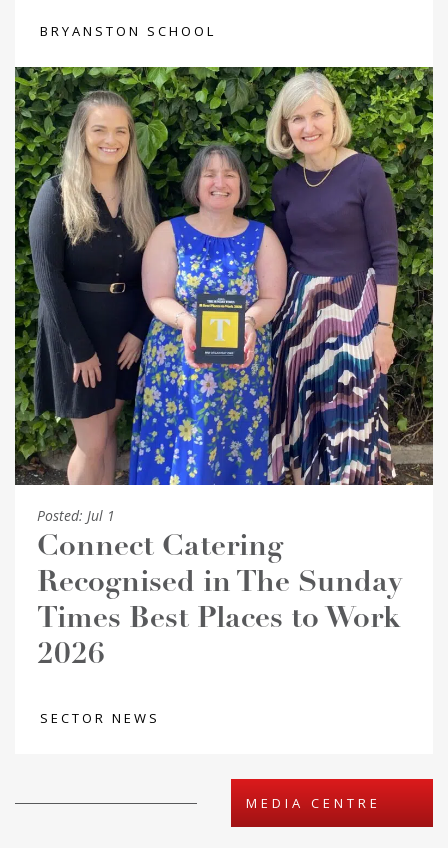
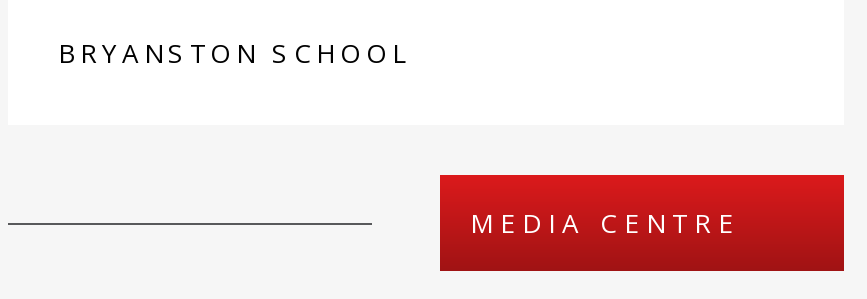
[14,66,434,727] [image] | Posted: Jul 1 | Connect Catering | Recognised in The Sunday | Times Best Places to Work | 2026 | SECTOR NEWS -> none

